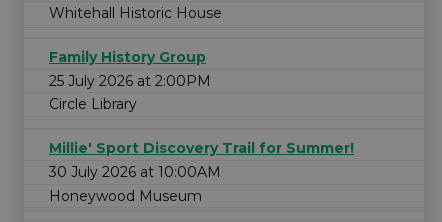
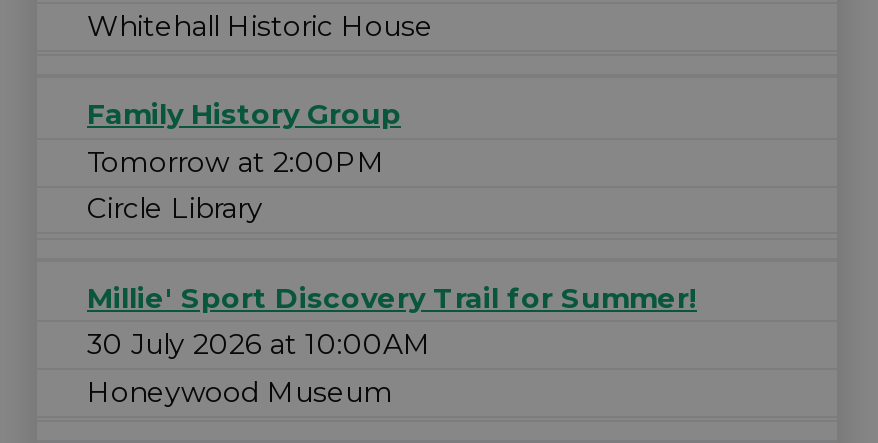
[49,72,211,90] 25 July 2026 at 2:00PM -> [87,143,385,179] Tomorrow at 2:00PM

